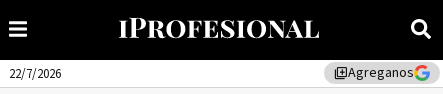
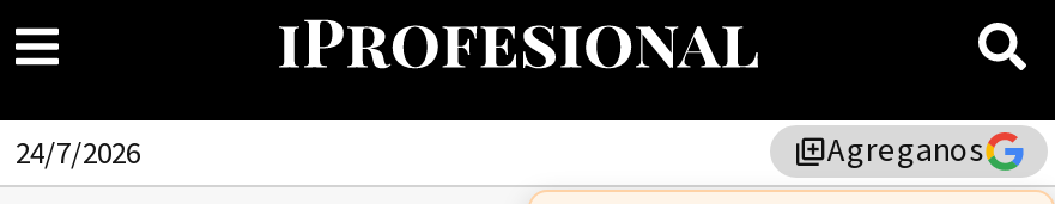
[9,66,61,83] 22/7/2026 -> [16,135,140,175] 24/7/2026

